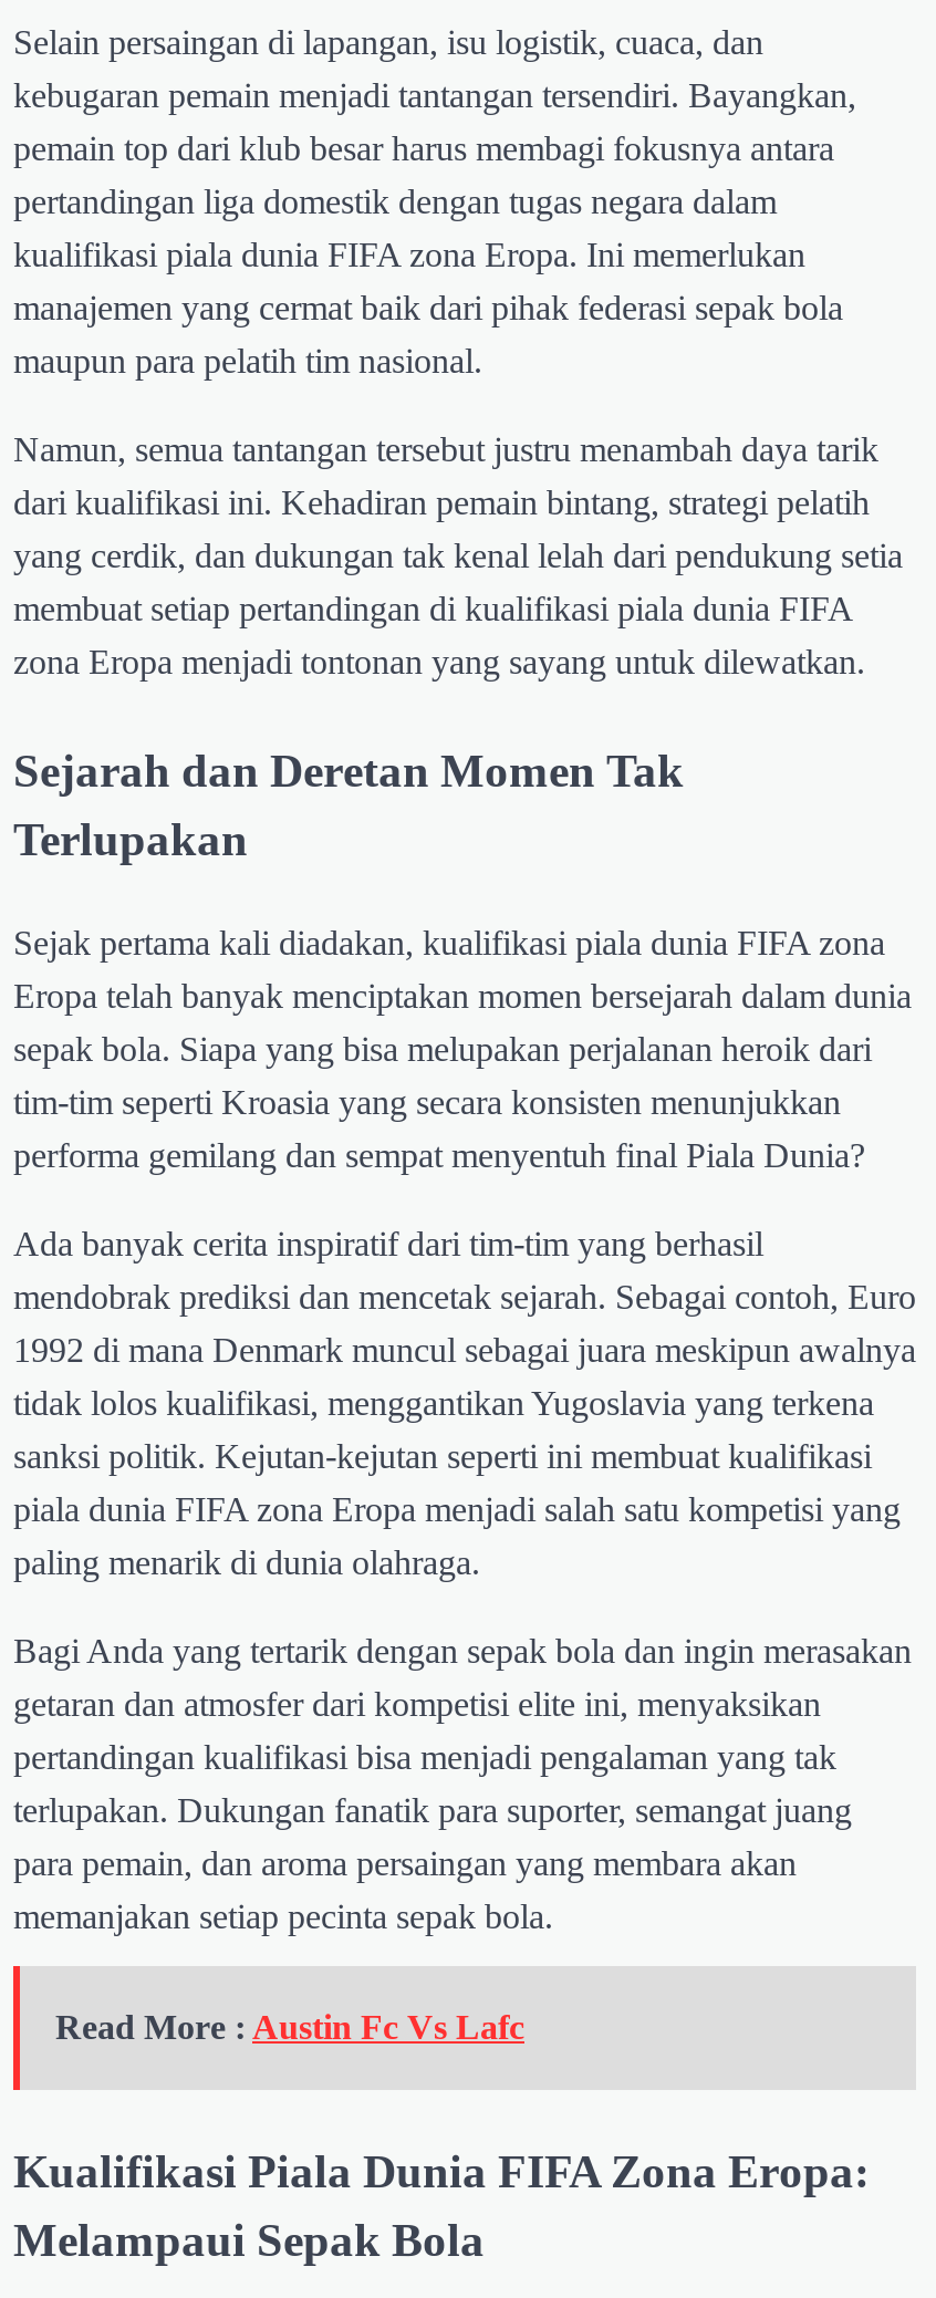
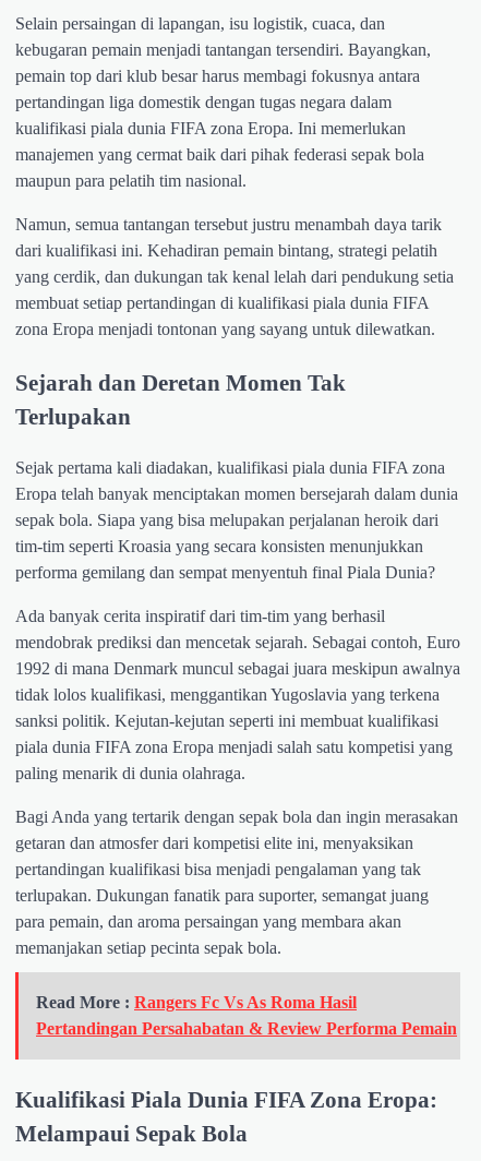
[55,2009,524,2047] Read More : Austin Fc Vs Lafc -> [36,993,457,1038] Read More : Rangers Fc Vs As Roma Hasil | Pertandingan Persahabatan & Review Performa Pemain

